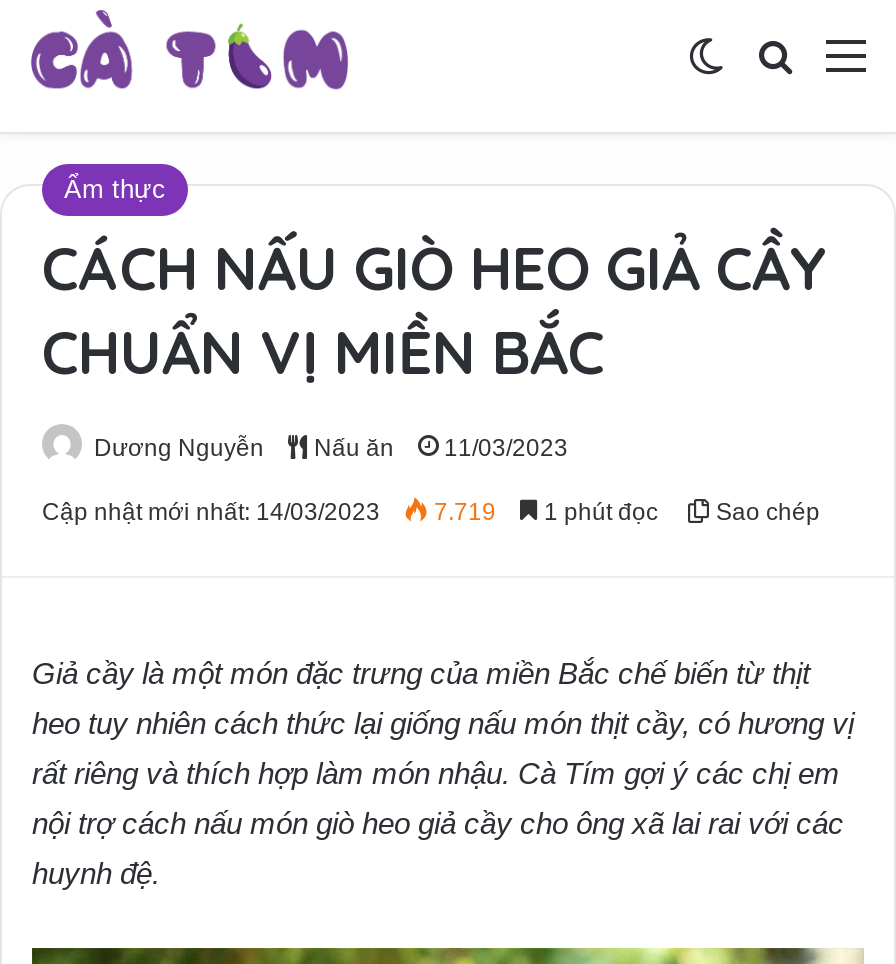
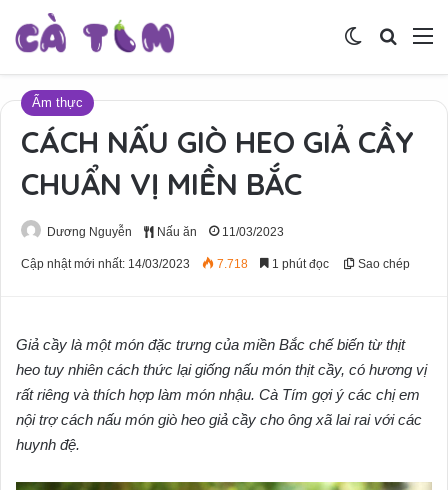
[42,497,820,525] Cập nhật mới nhất: 14/03/2023 7.719 1 phút đọc Sao chép -> [21,257,410,271] Cập nhật mới nhất: 14/03/2023 7.718 1 phút đọc Sao chép

